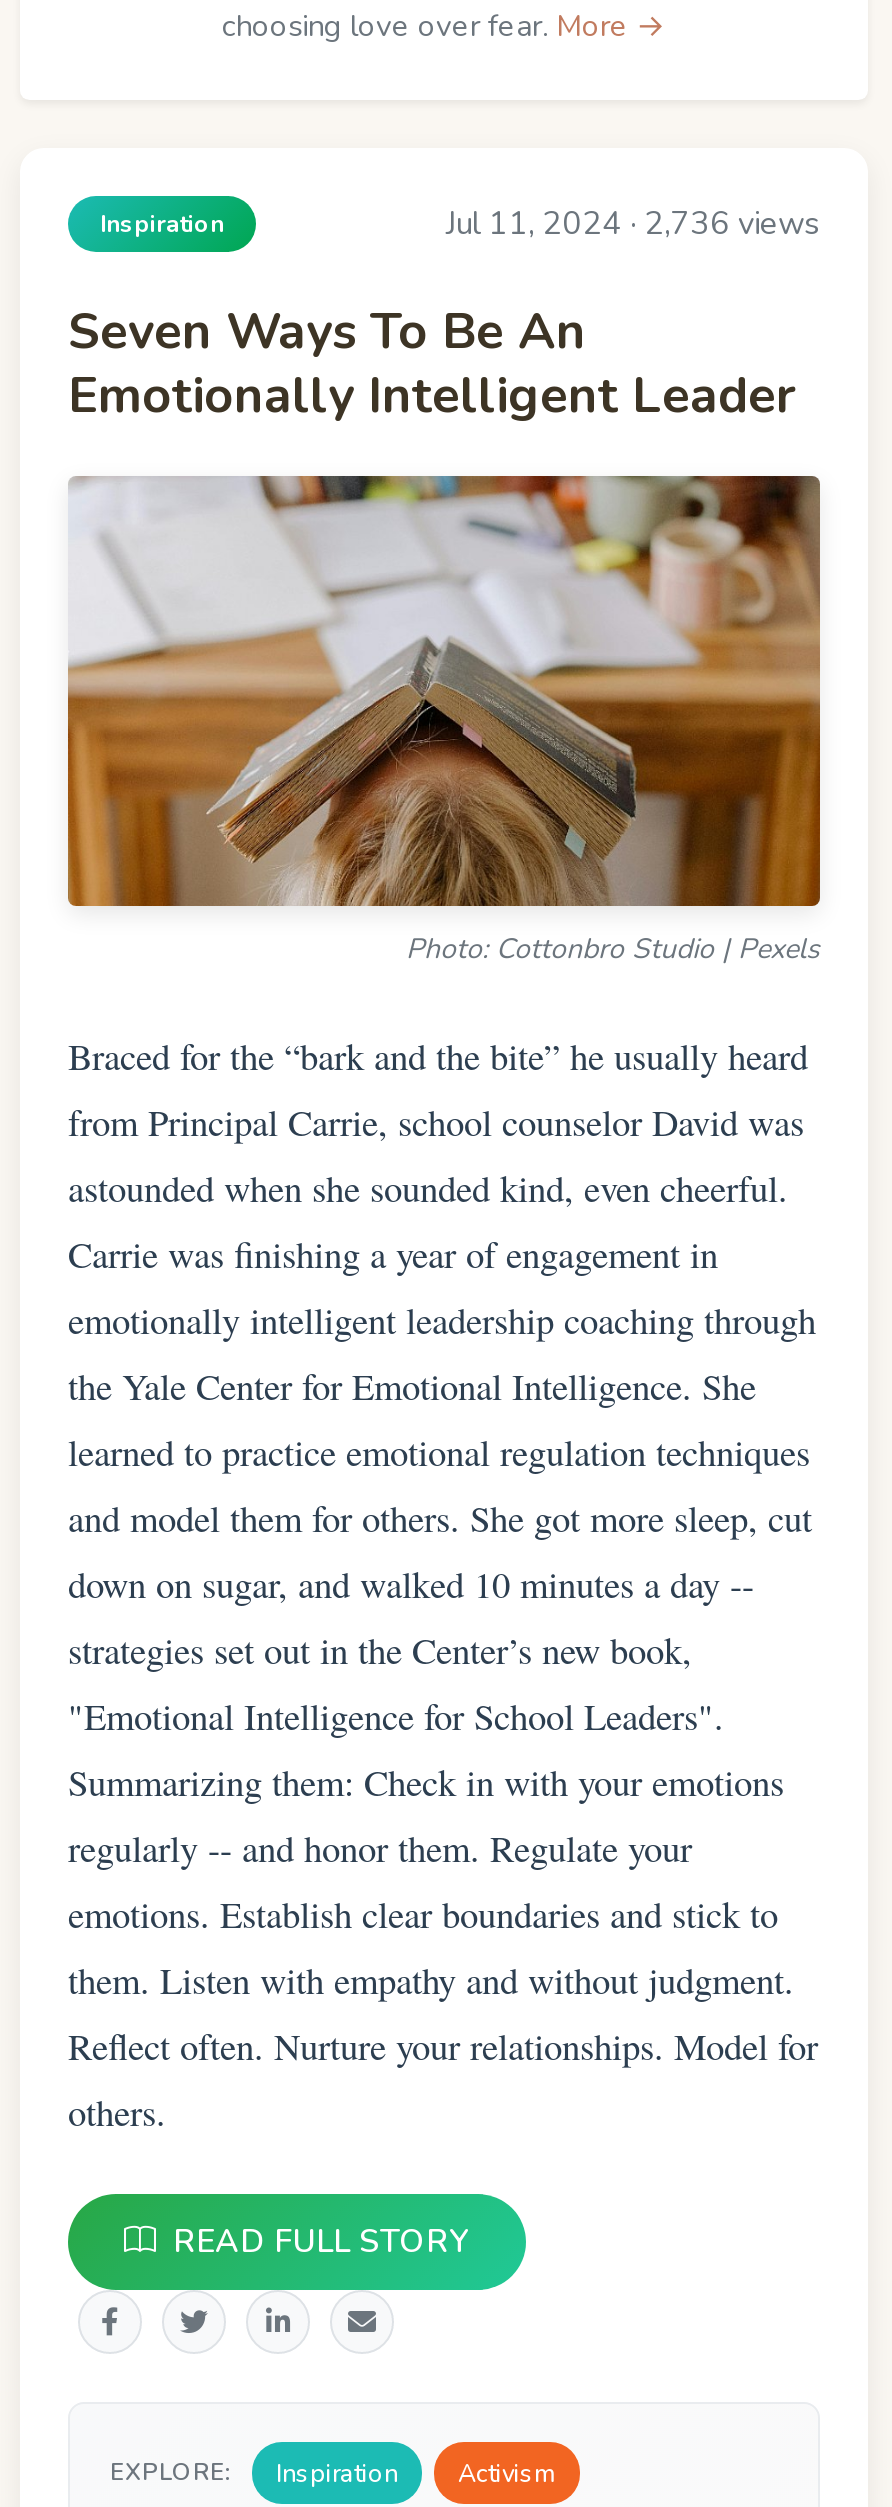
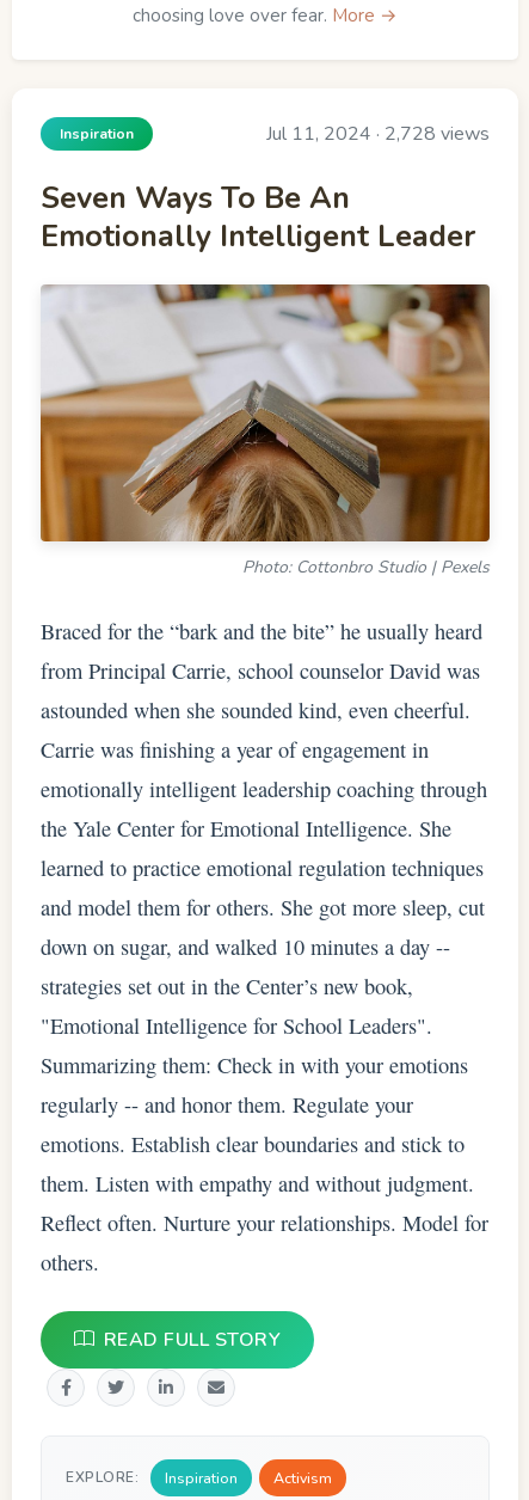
[446,201,820,245] Jul 11, 2024 · 2,736 views -> [266,120,490,146] Jul 11, 2024 · 2,728 views

